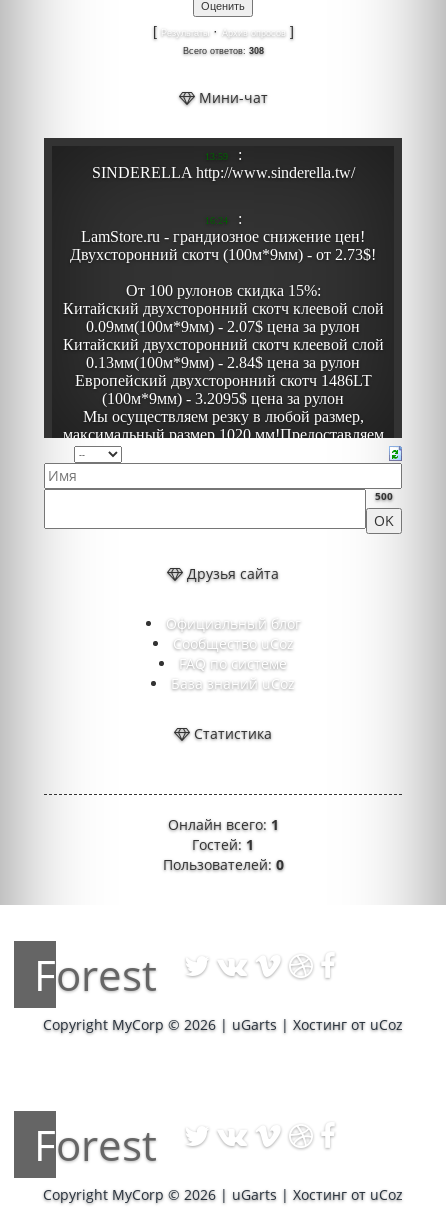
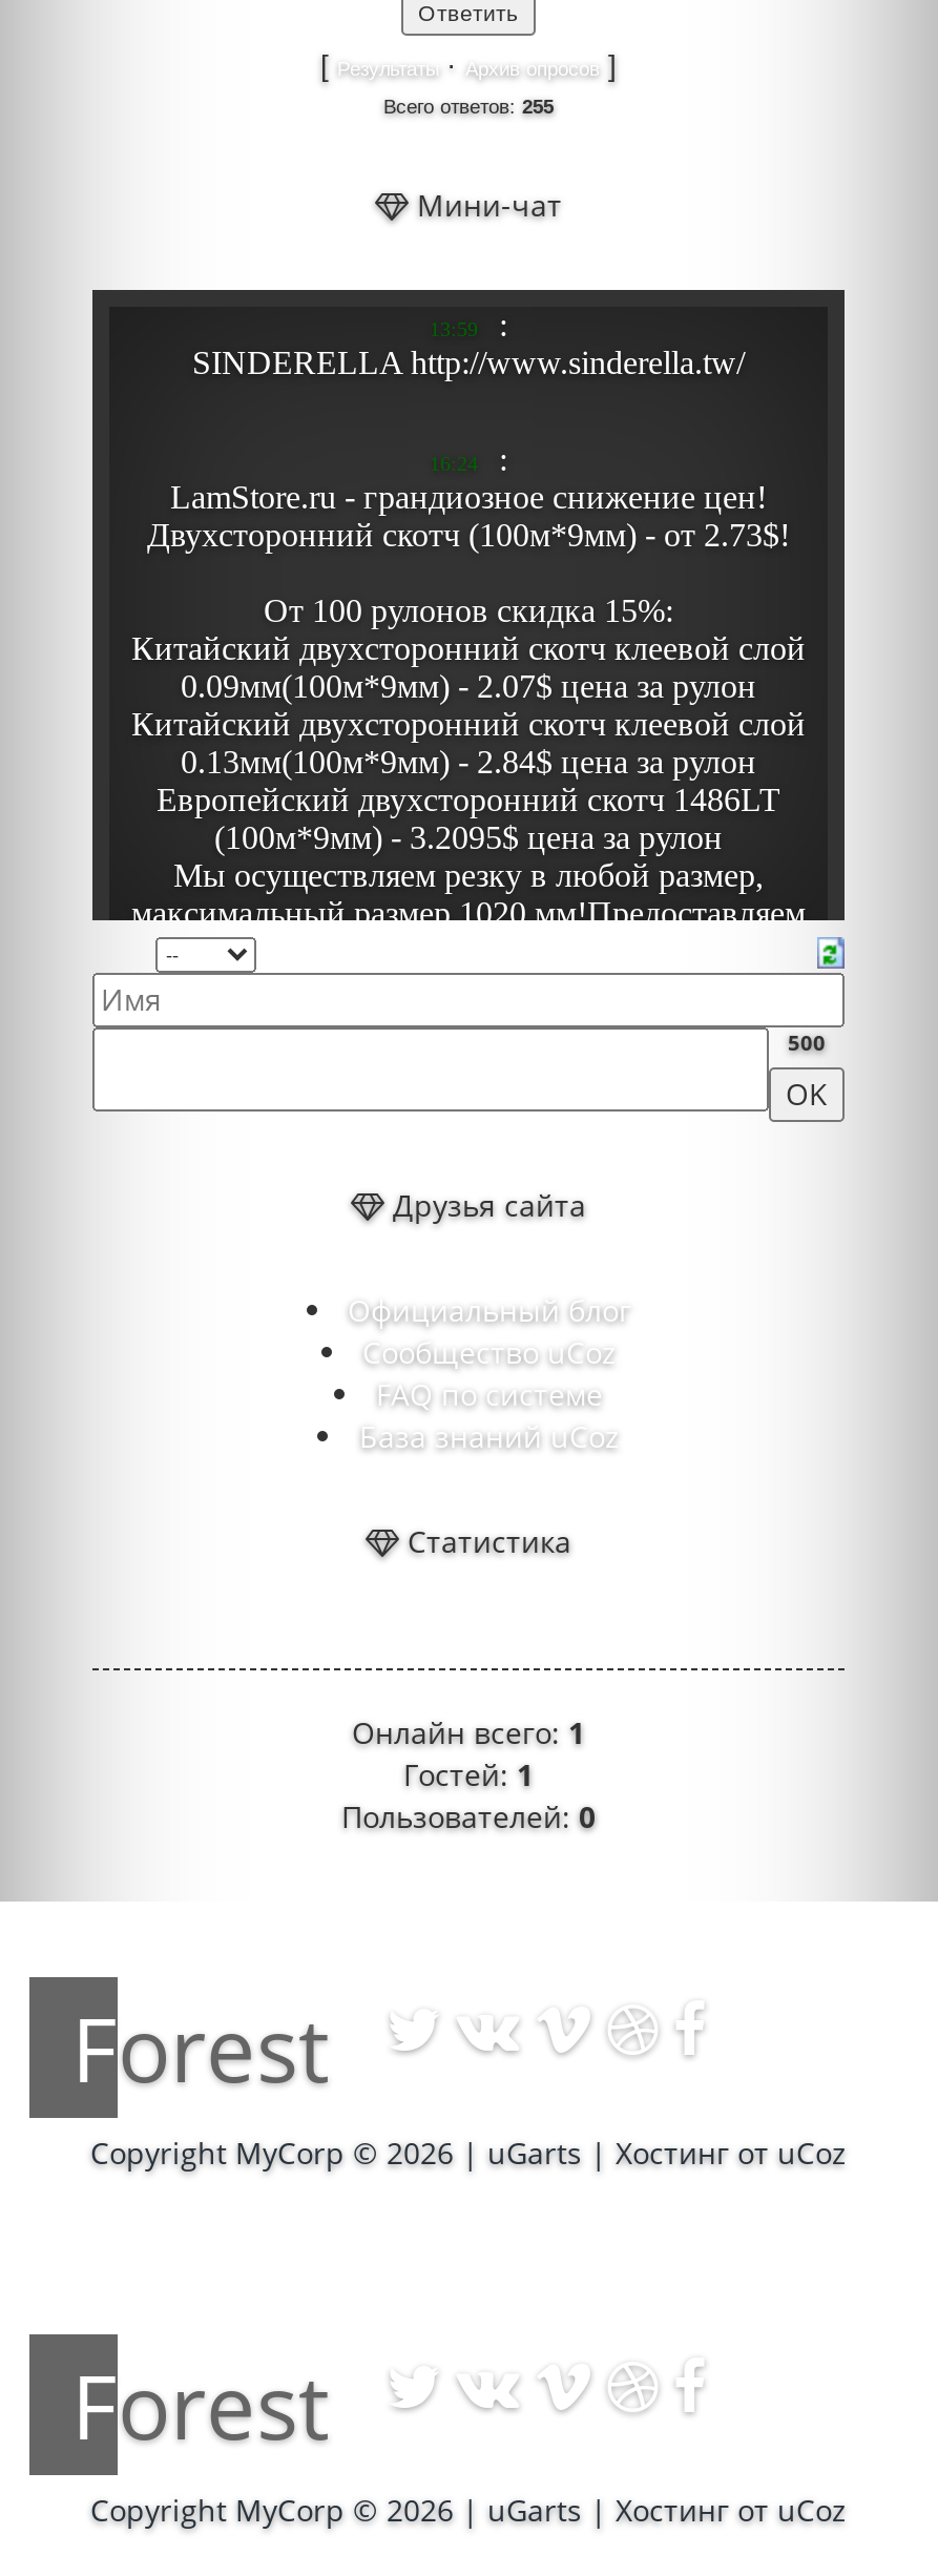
[182,45,263,55] Всего ответов: 308 -> [383,96,554,117] Всего ответов: 255

